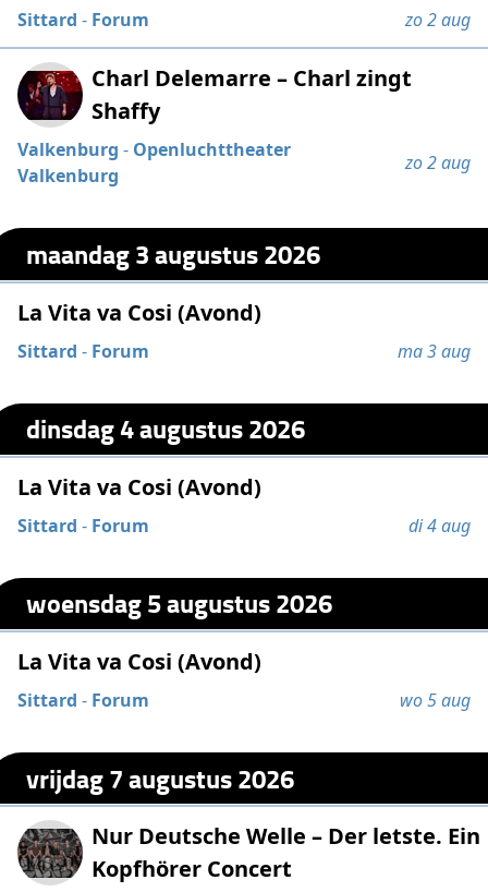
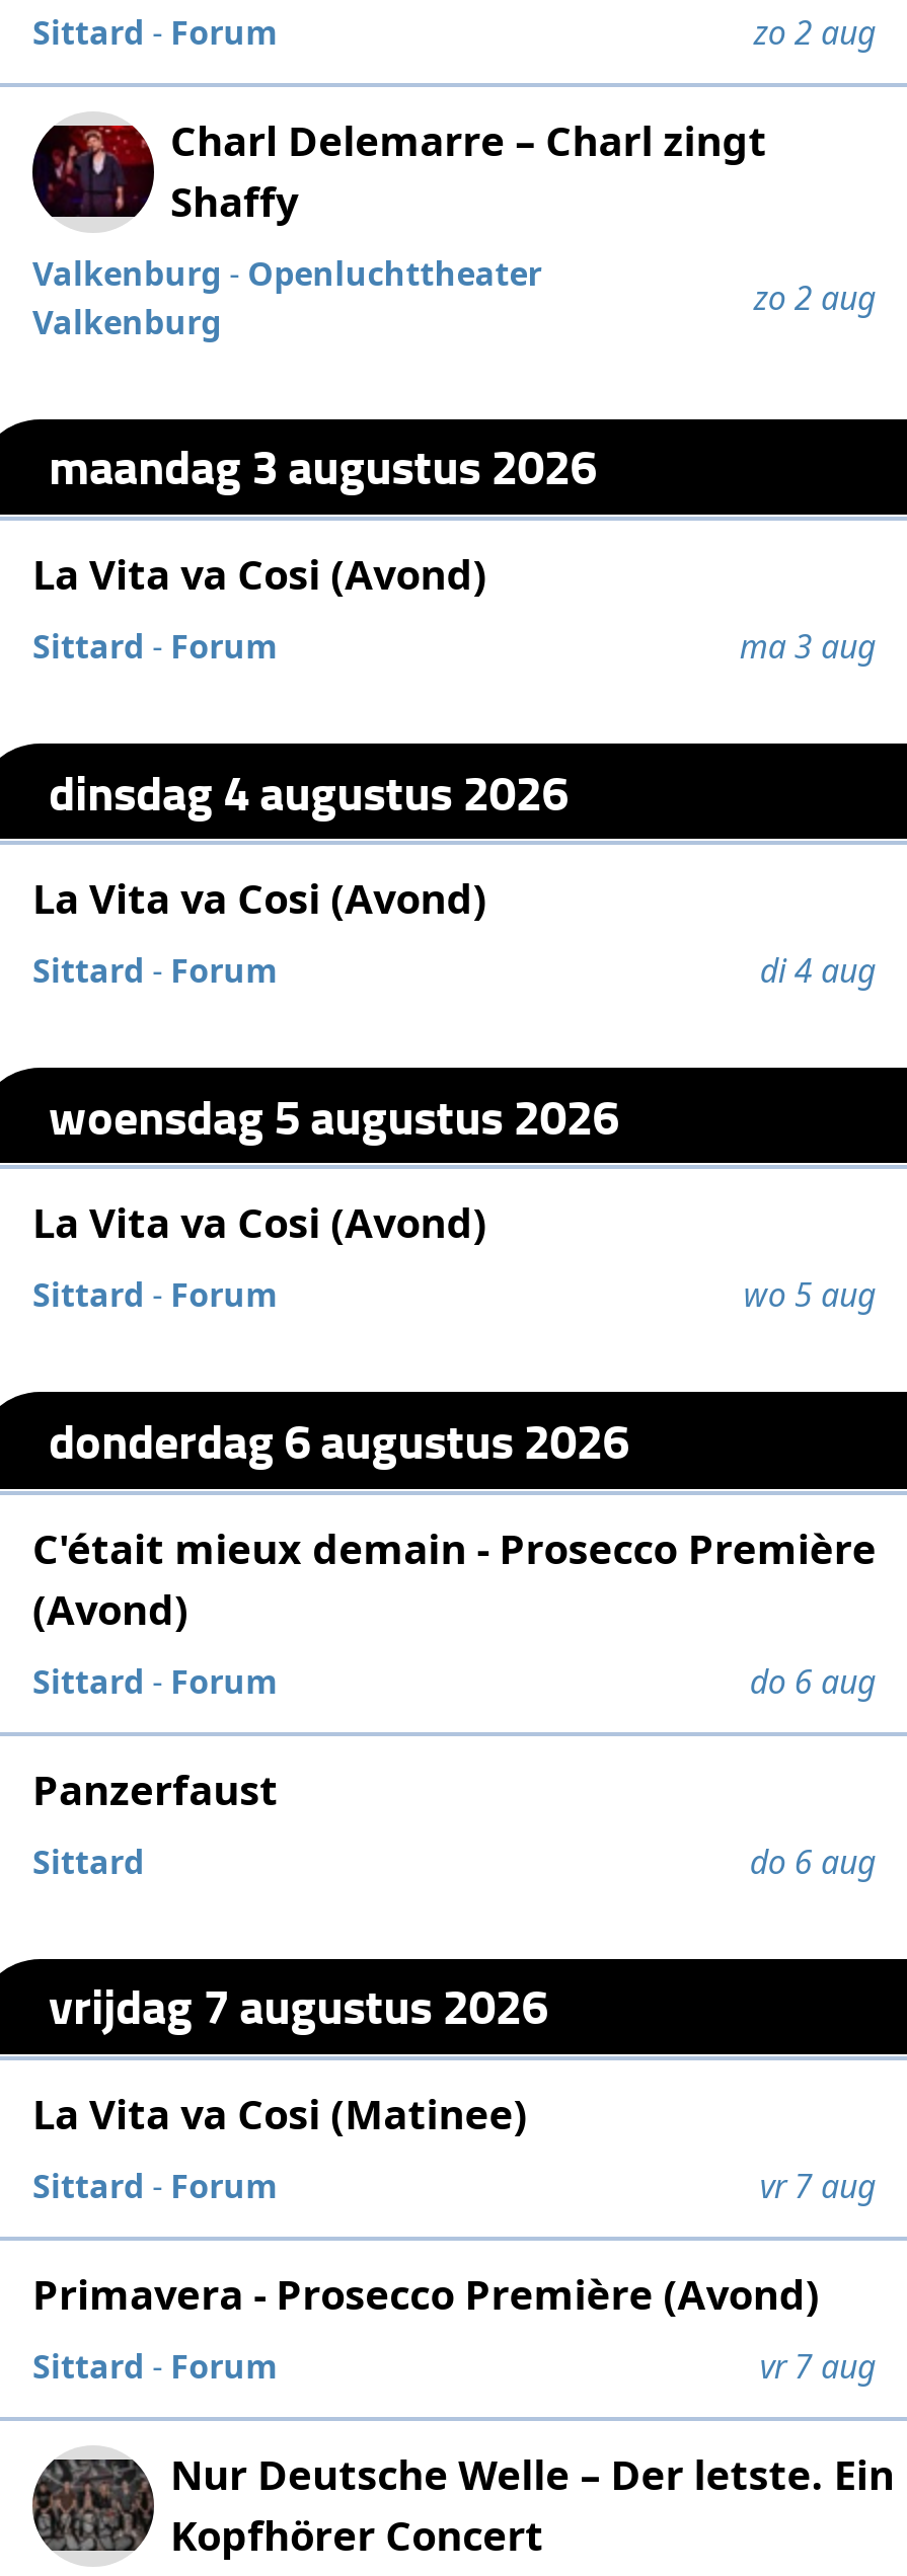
none -> [32,1404,876,1884] donderdag 6 augustus 2026 | C'était mieux demain - Prosecco Première | (Avond) | Sittard - Forum | do 6 aug | Panzerfaust | Sittard | do 6 aug
none -> [32,2087,876,2388] La Vita va Cosi (Matinee) | Sittard - Forum | vr 7 aug | Primavera - Prosecco Première (Avond) | Sittard - Forum | vr 7 aug

